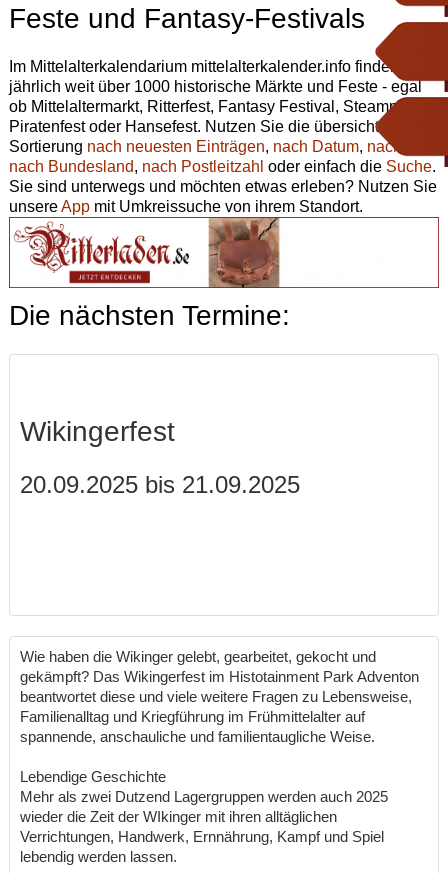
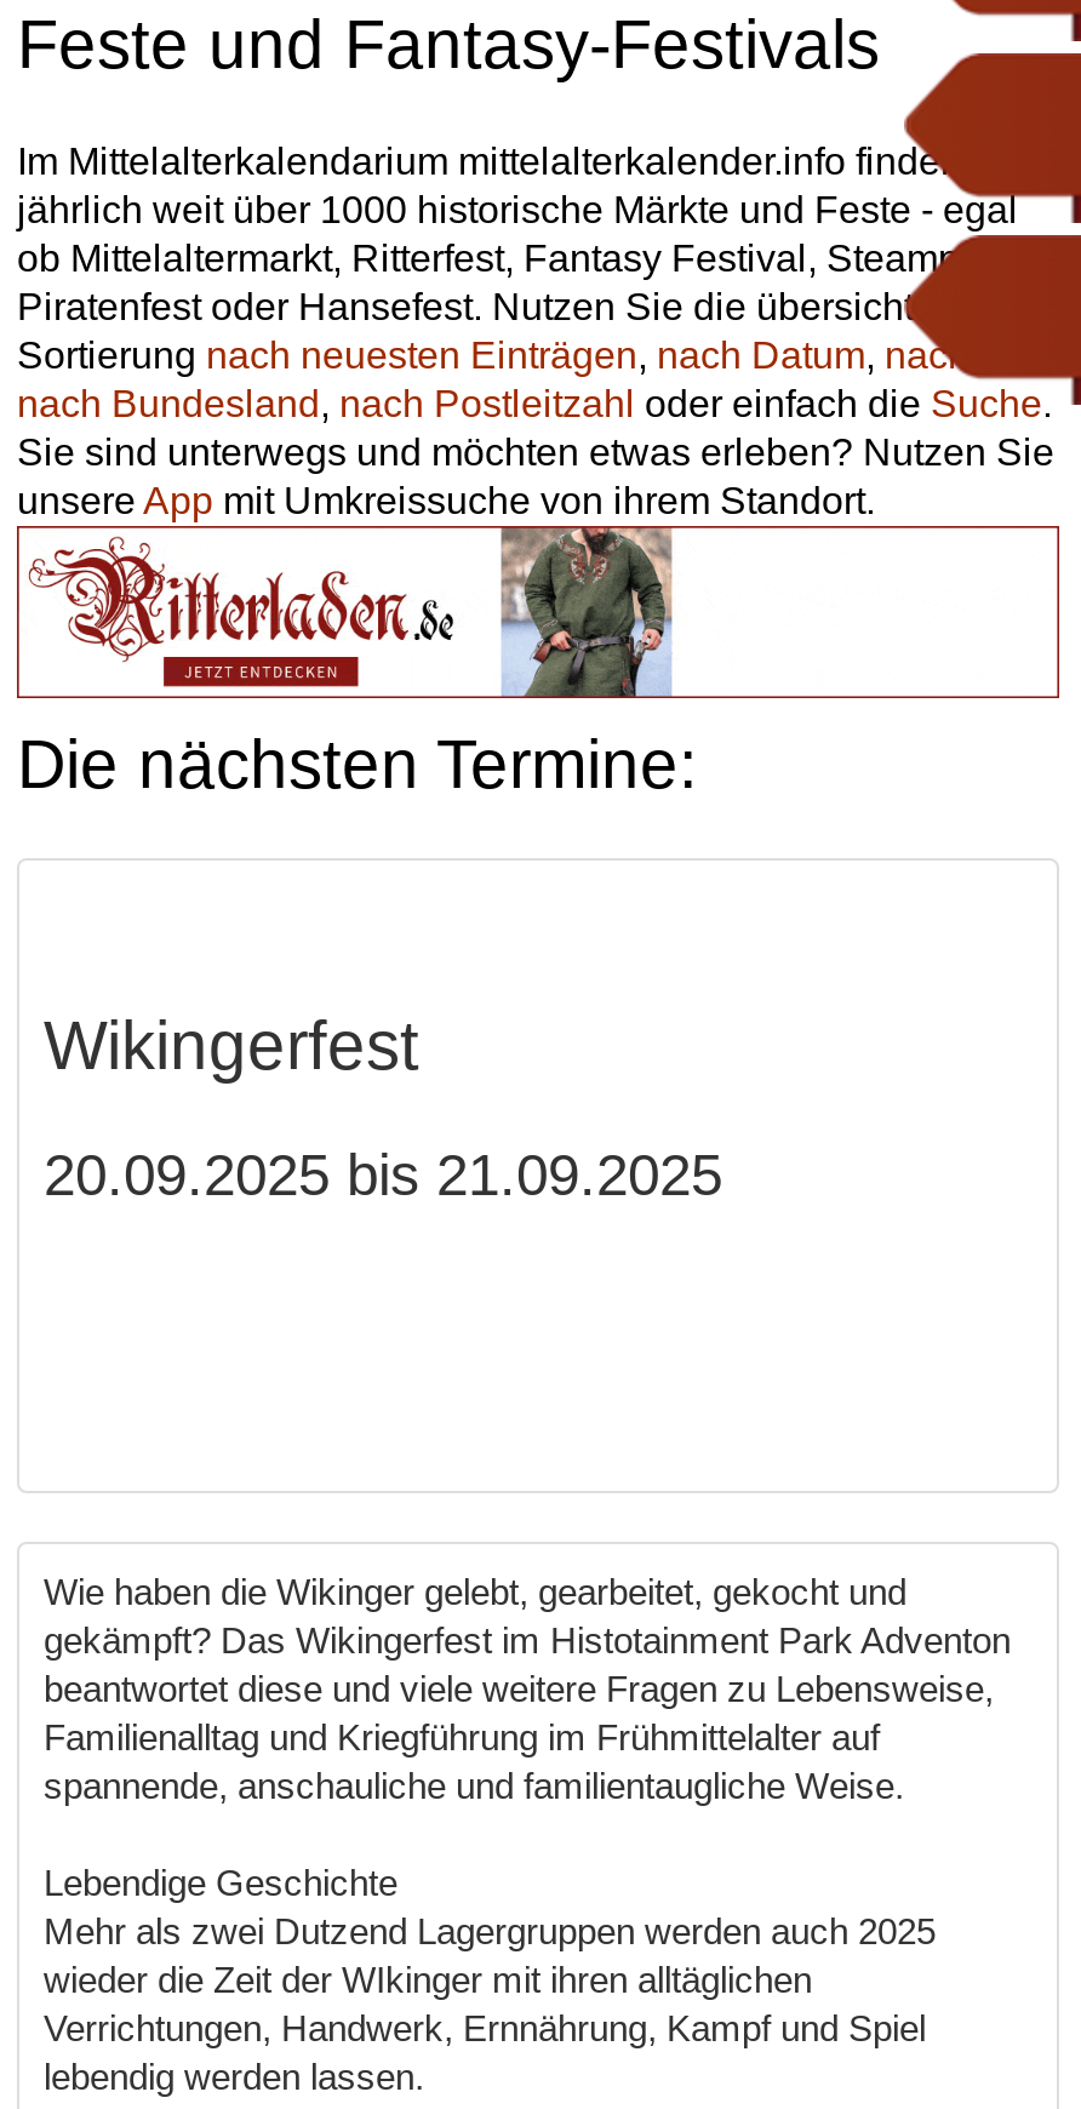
[208,218,280,288] [image] -> [502,528,674,698] [image]

